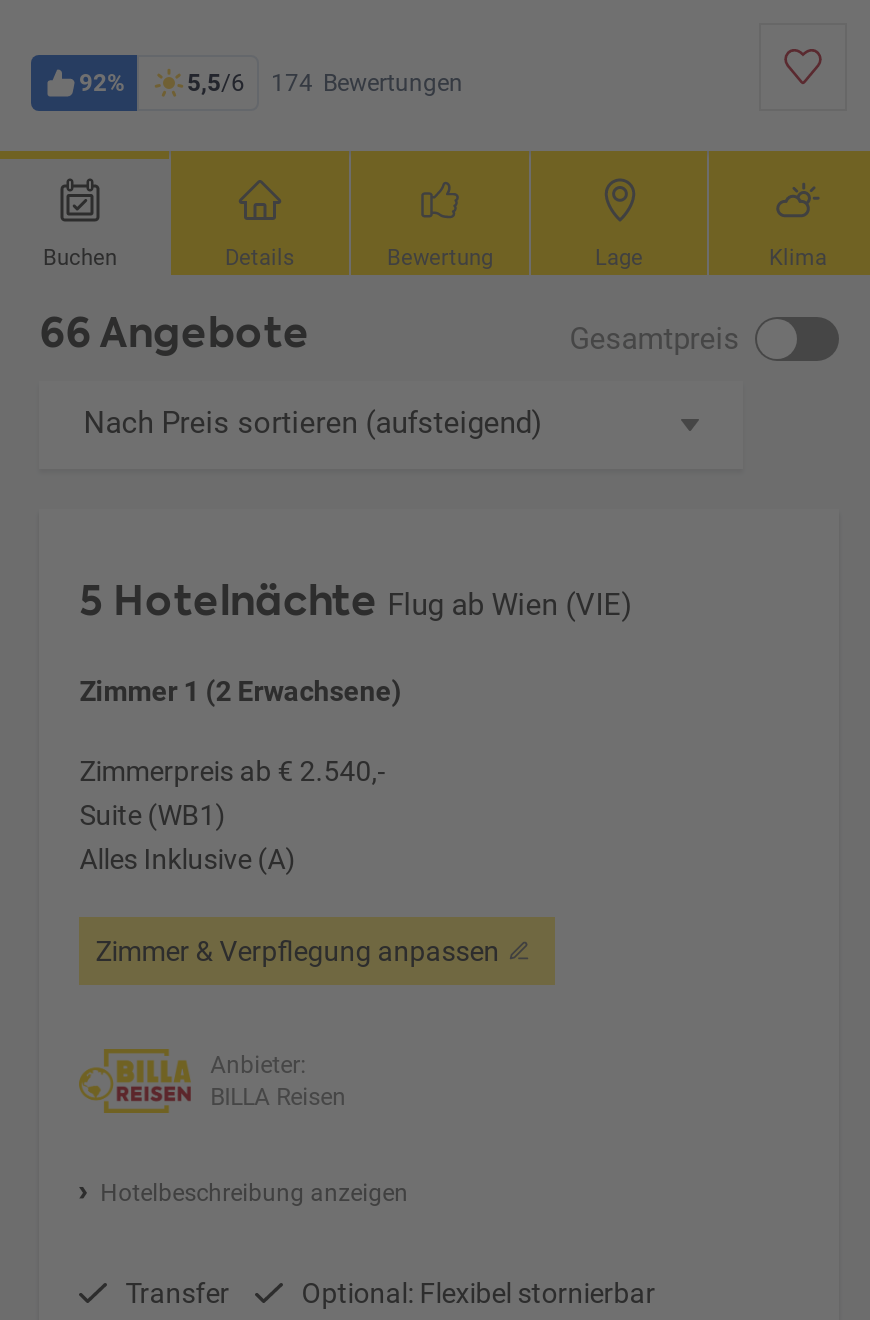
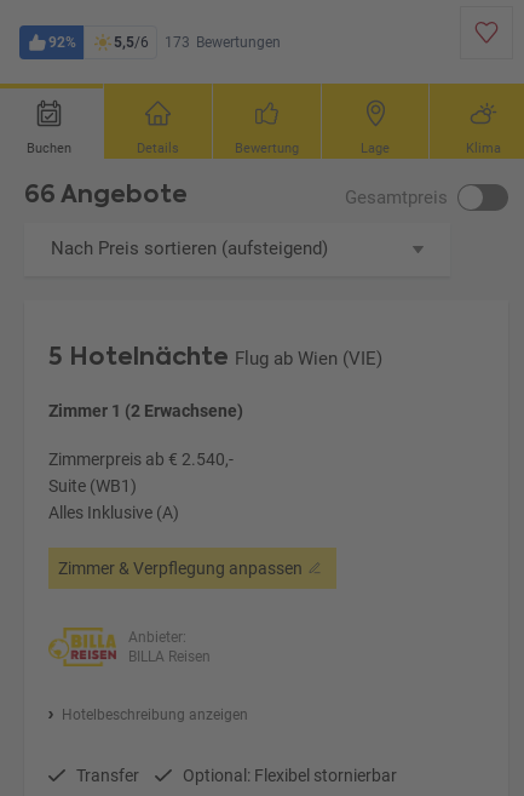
[187,69,463,97] 5,5/6 174 Bewertungen -> [114,34,281,51] 5,5/6 173 Bewertungen

